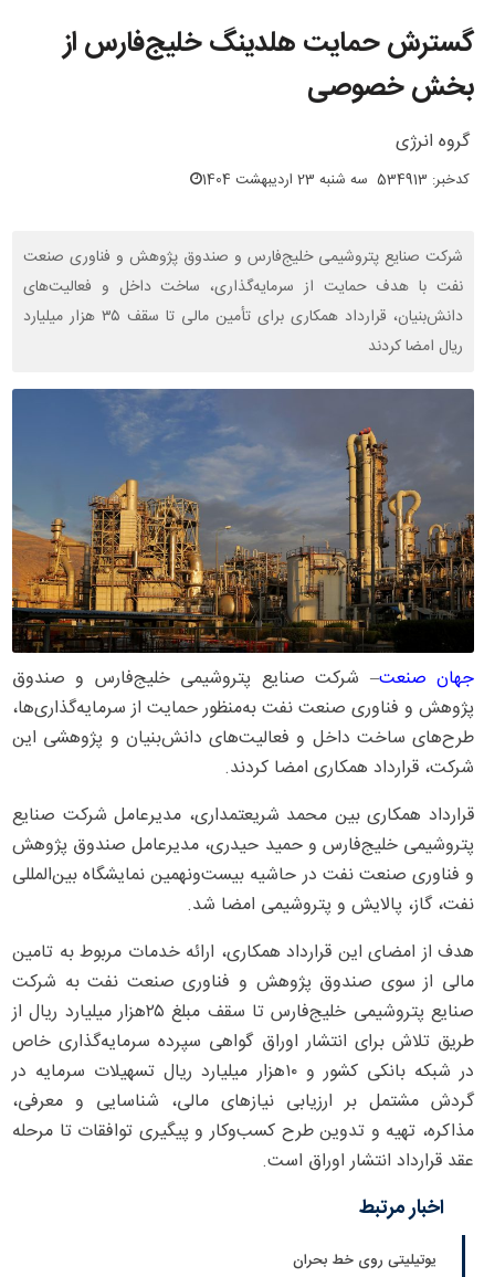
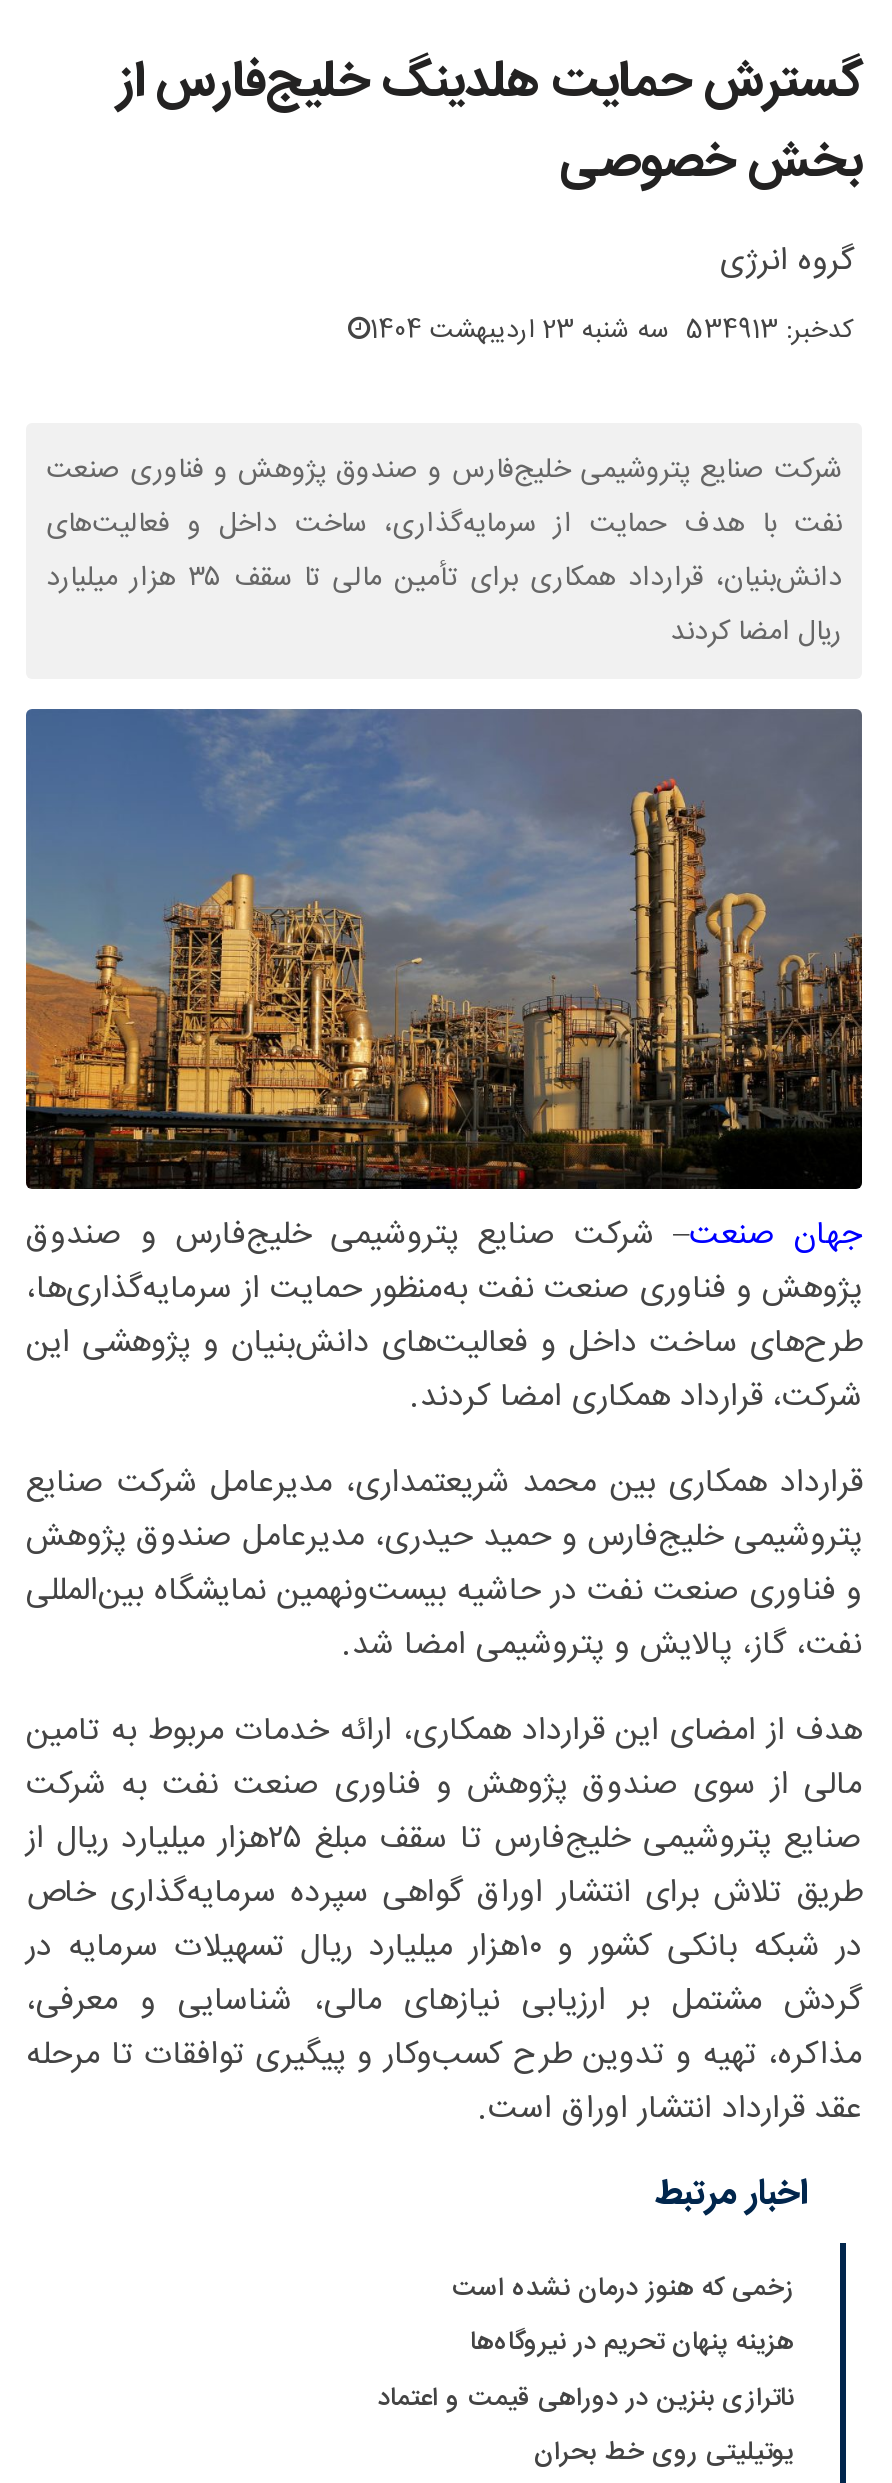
none -> [378,2266,794,2421] زخمی که هنوز درمان نشده است | هزینه پنهان تحریم در نیروگاه‌ها | ناترازی بنزین در دوراهی قیمت و اعتماد

